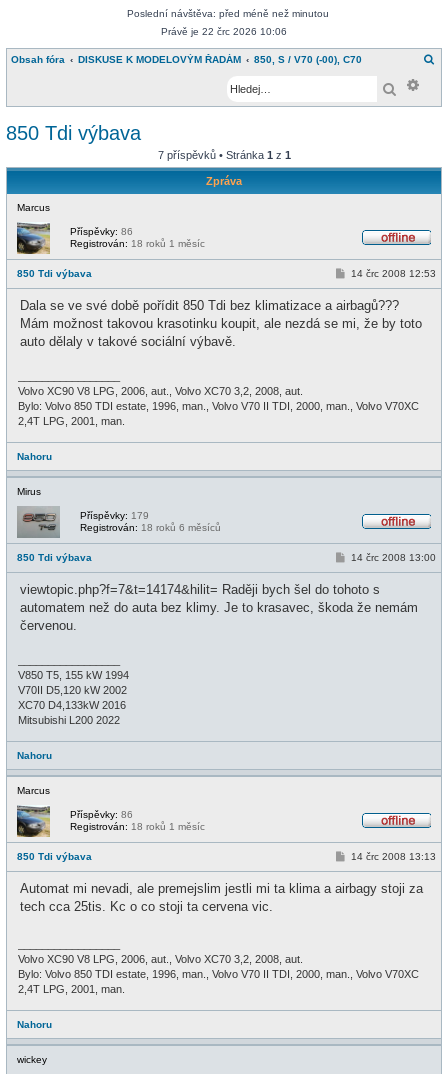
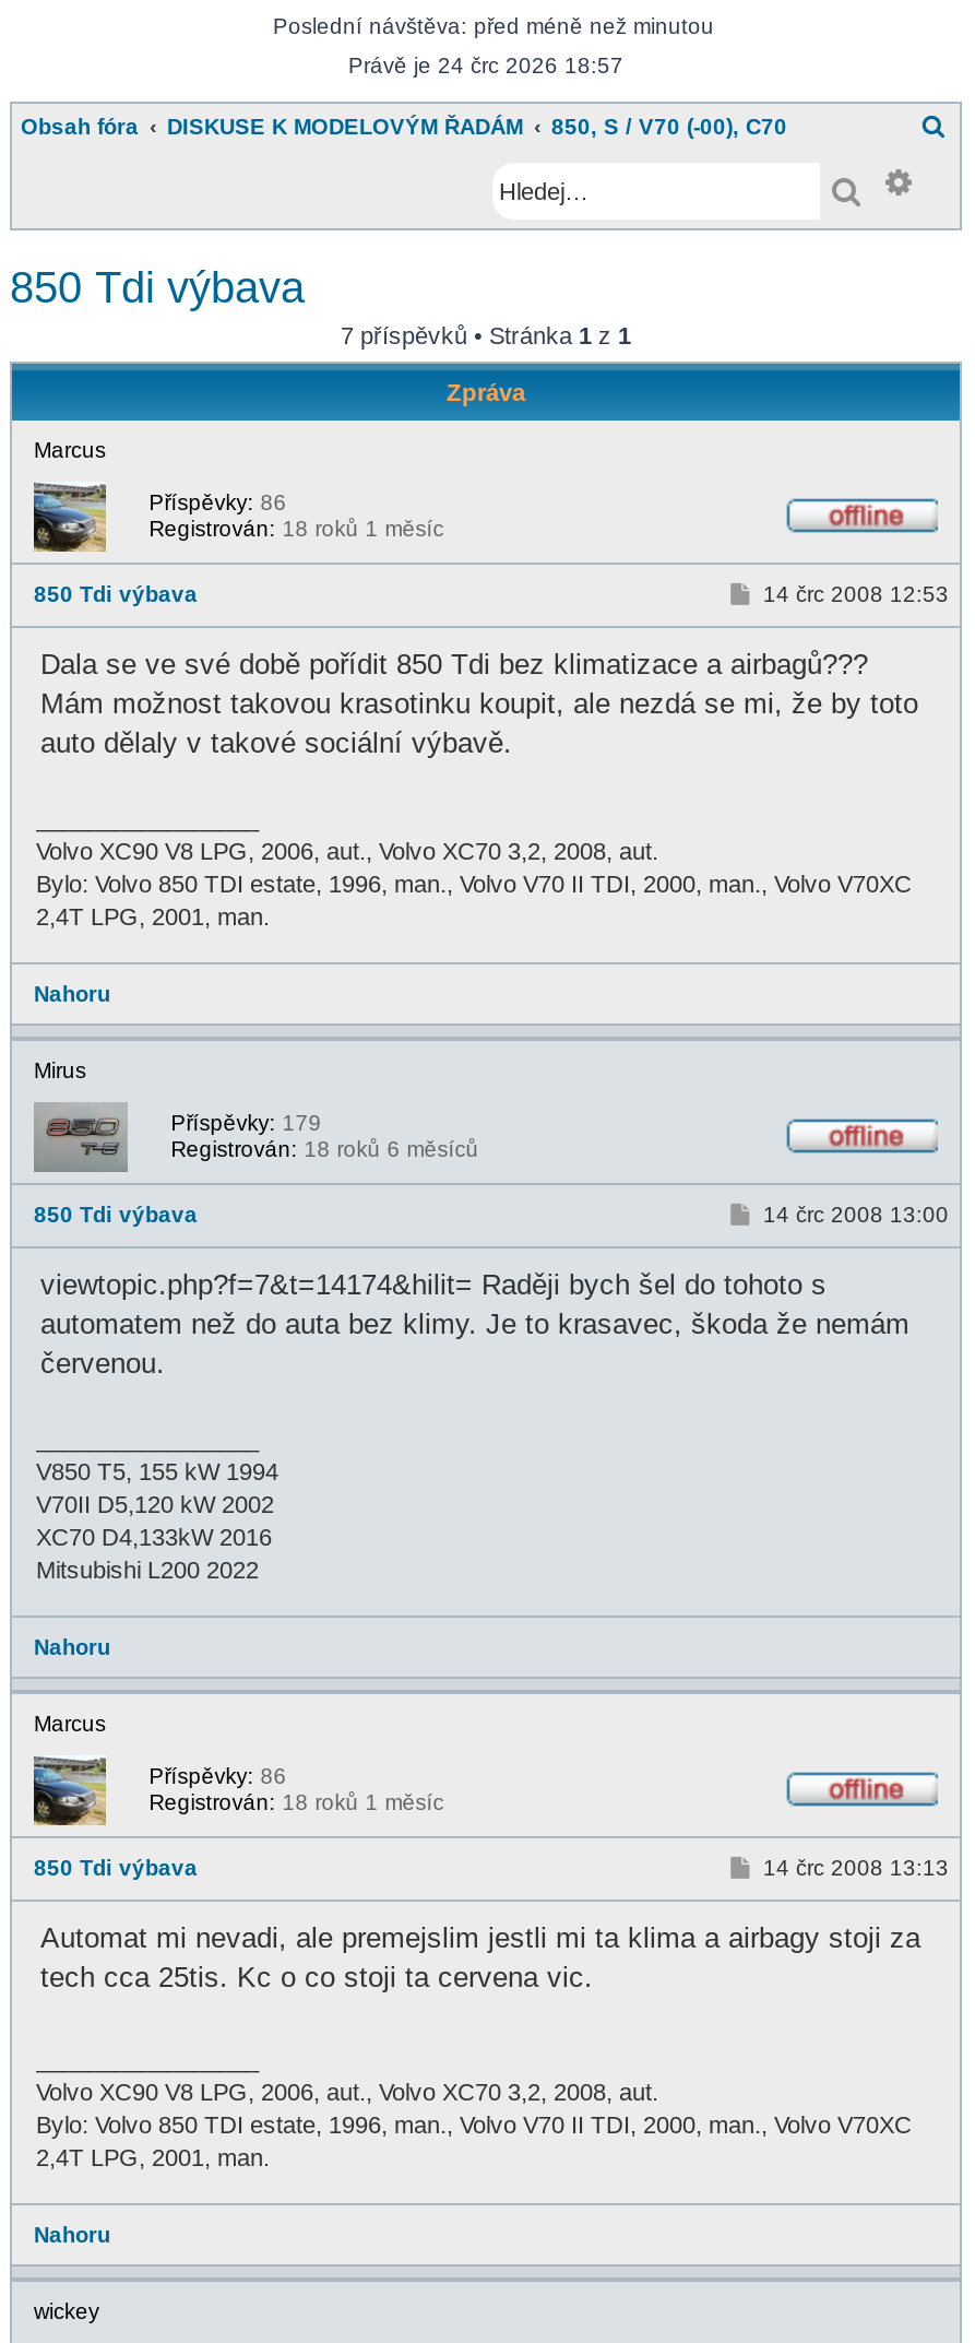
[161,26,287,37] Právě je 22 črc 2026 10:06 -> [348,54,623,78] Právě je 24 črc 2026 18:57

